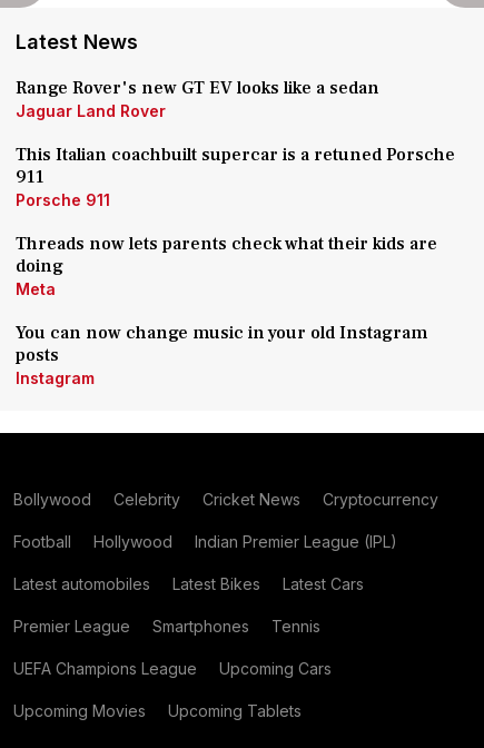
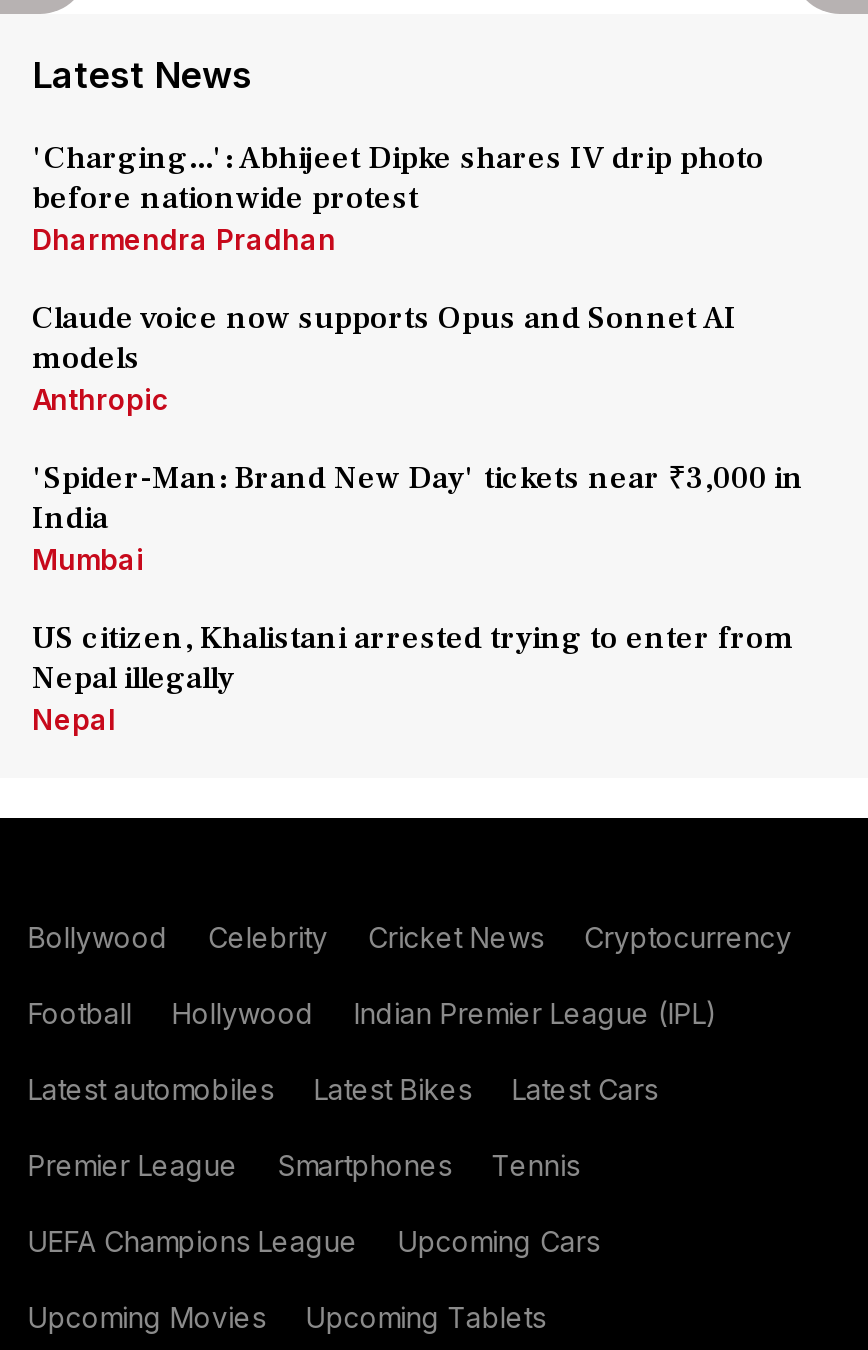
[16,77,379,120] Range Rover's new GT EV looks like a sedan | Jaguar Land Rover -> [32,138,764,256] 'Charging...': Abhijeet Dipke shares IV drip photo | before nationwide protest | Dharmendra Pradhan
[16,144,455,209] This Italian coachbuilt supercar is a retuned Porsche | 911 | Porsche 911 -> [32,298,736,416] Claude voice now supports Opus and Sonnet AI | models | Anthropic
[16,233,437,298] Threads now lets parents check what their kids are | doing | Meta -> [32,458,804,576] 'Spider-Man: Brand New Day' tickets near ₹3,000 in | India | Mumbai
[16,322,427,387] You can now change music in your old Instagram | posts | Instagram -> [32,618,794,736] US citizen, Khalistani arrested trying to enter from | Nepal illegally | Nepal

